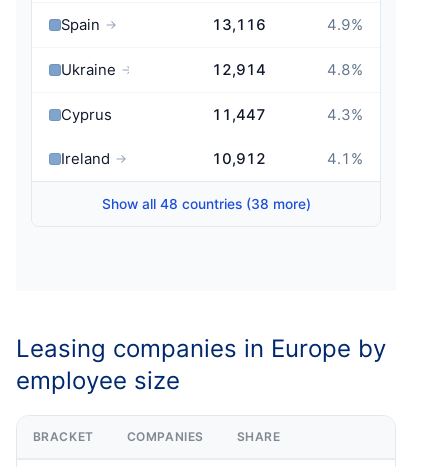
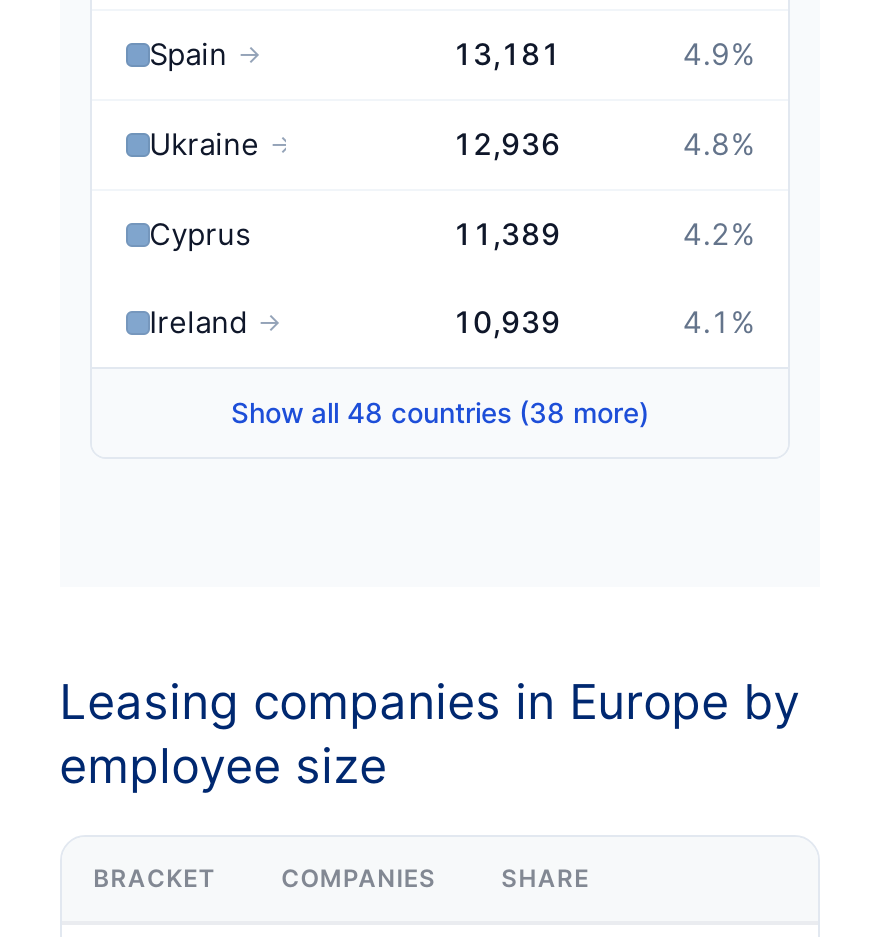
[212,15,266,33] 13,116 -> [453,36,561,72] 13,181
[212,61,266,79] 12,914 -> [453,126,561,162] 12,936
[212,106,266,124] 11,447 -> [453,216,561,252] 11,389
[327,106,363,124] 4.3% -> [683,216,755,252] 4.2%
[212,150,266,168] 10,912 -> [453,305,561,341] 10,939

